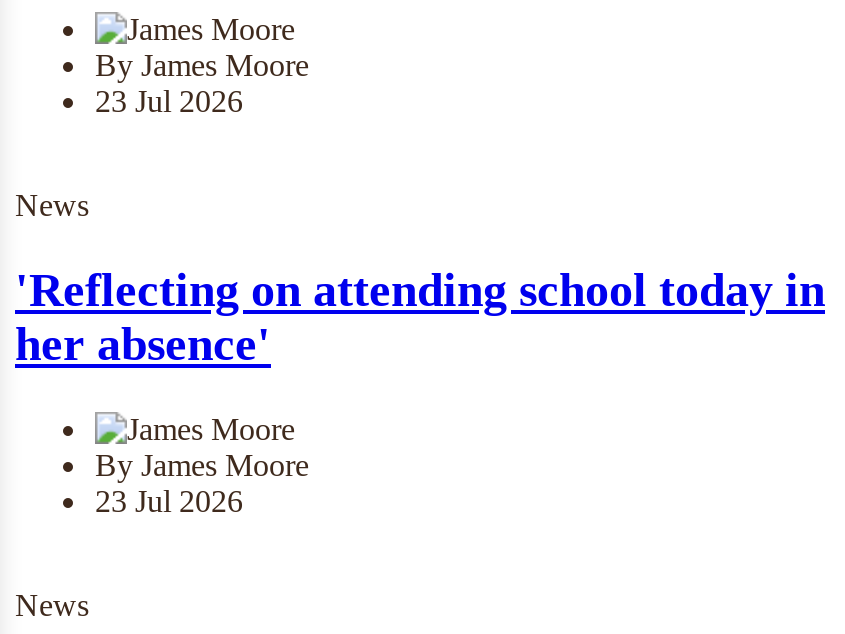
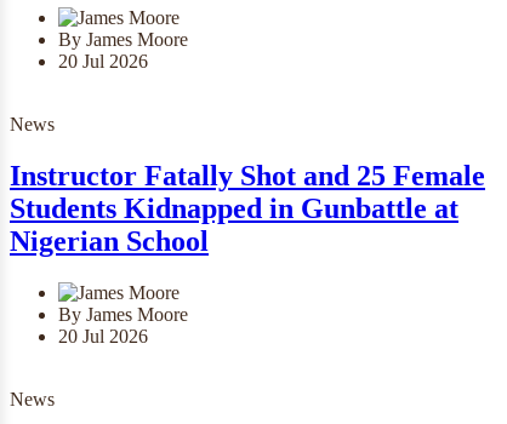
[95,85,243,119] 23 Jul 2026 -> [58,51,148,72] 20 Jul 2026
[15,265,825,371] 'Reflecting on attending school today in | her absence' -> [10,160,485,257] Instructor Fatally Shot and 25 Female | Students Kidnapped in Gunbattle at | Nigerian School
[95,484,243,518] 23 Jul 2026 -> [58,326,148,347] 20 Jul 2026

